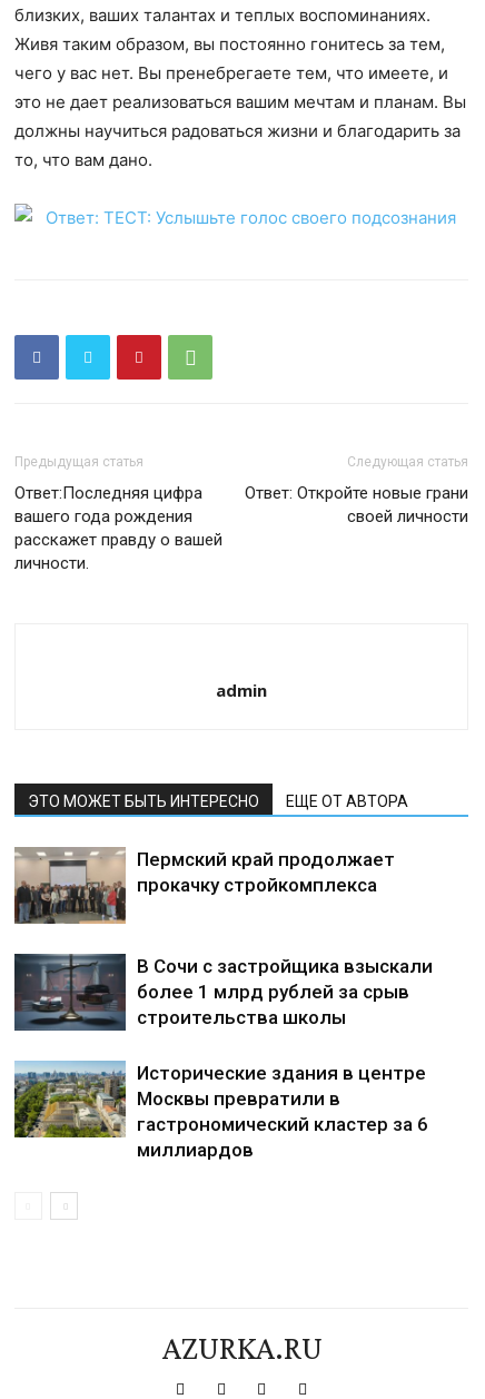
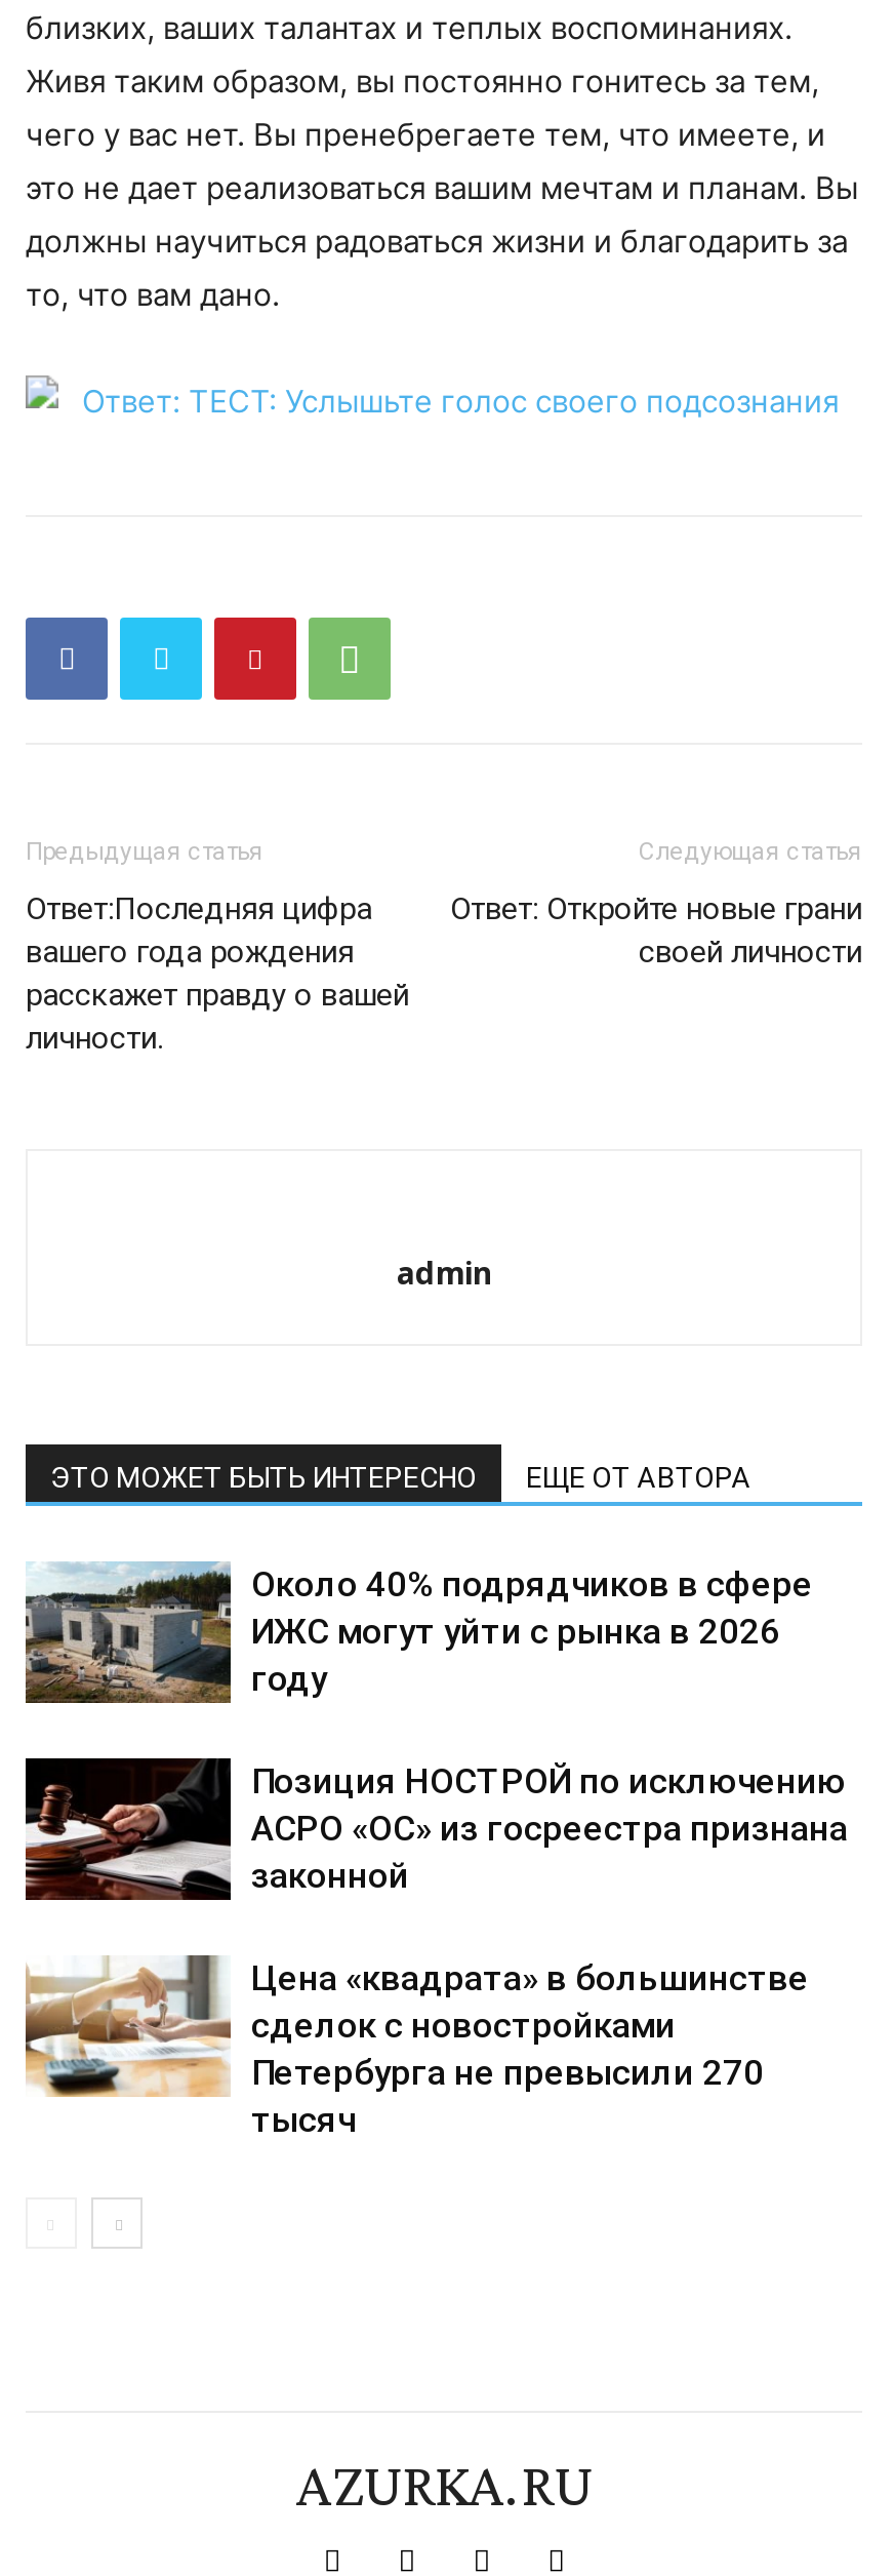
[14,846,395,925] [image] | Пермский край продолжает | прокачку стройкомплекса -> [26,1561,813,1705] [image] | Около 40% подрядчиков в сфере | ИЖС могут уйти с рынка в 2026 | году
[13,953,433,1032] [image] | В Сочи с застройщика взыскали | более 1 млрд рублей за срыв | строительства школы -> [26,1756,848,1902] [image] | Позиция НОСТРОЙ по исключению | АСРО «ОС» из госреестра признана | законной
[13,1060,428,1161] [image] | Исторические здания в центре | Москвы превратили в | гастрономический кластер за 6 | миллиардов -> [24,1953,809,2140] [image] | Цена «квадрата» в большинстве | сделок с новостройками | Петербурга не превысили 270 | тысяч

